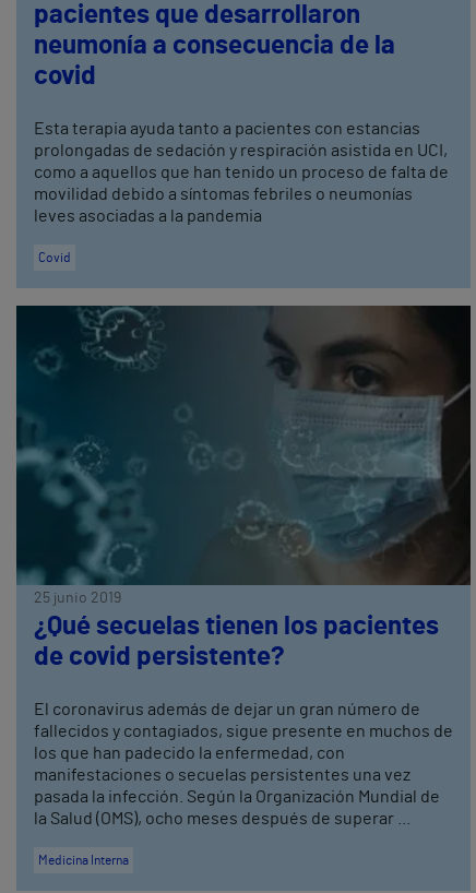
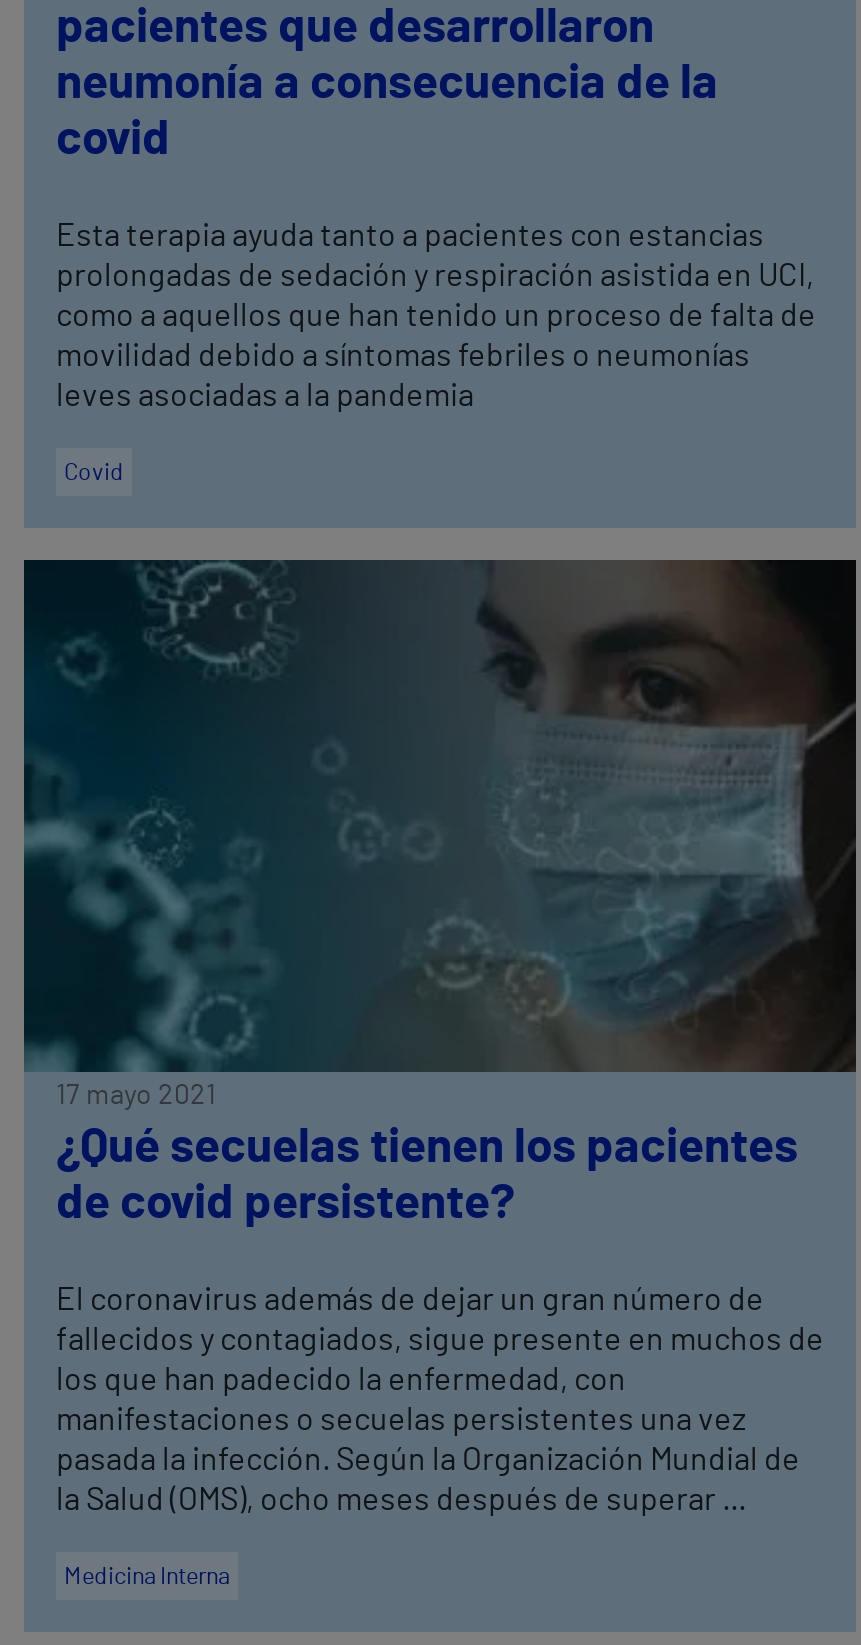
[34,591,121,606] 25 junio 2019 -> [56,1082,216,1110] 17 mayo 2021

